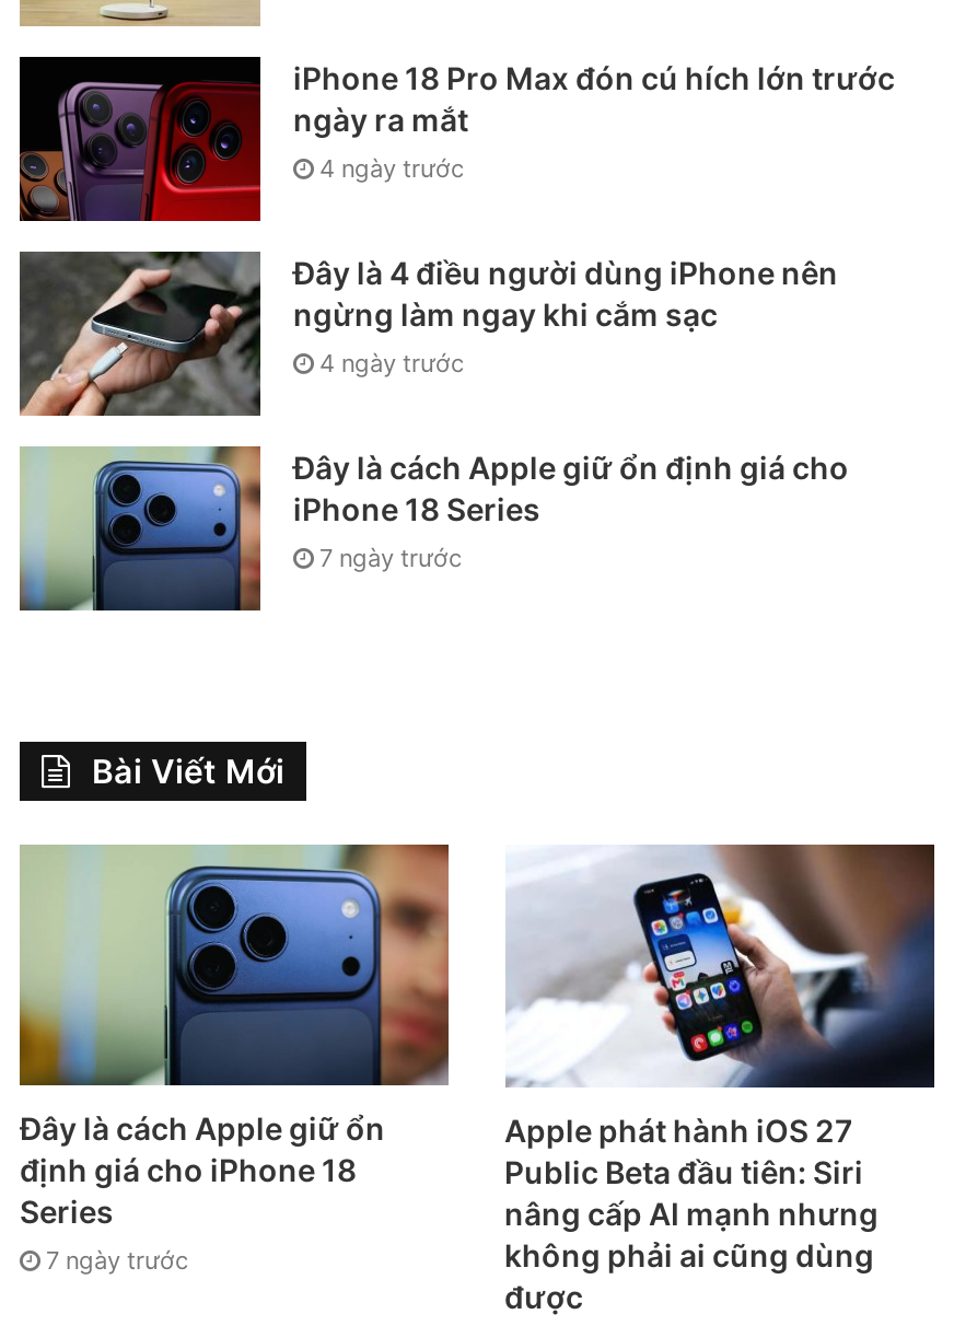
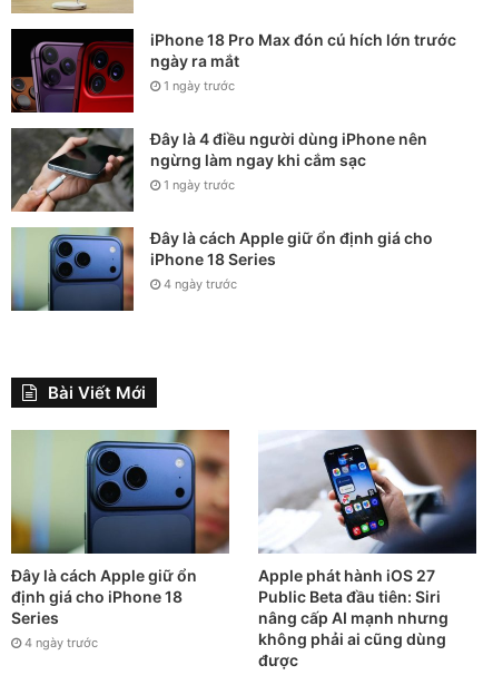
[319,153,464,183] 4 ngày trước -> [164,78,235,93] 1 ngày trước
[319,347,464,378] 4 ngày trước -> [164,177,235,192] 1 ngày trước
[319,542,462,573] 7 ngày trước -> [164,276,237,292] 4 ngày trước
[46,1245,188,1275] 7 ngày trước -> [24,634,98,650] 4 ngày trước

